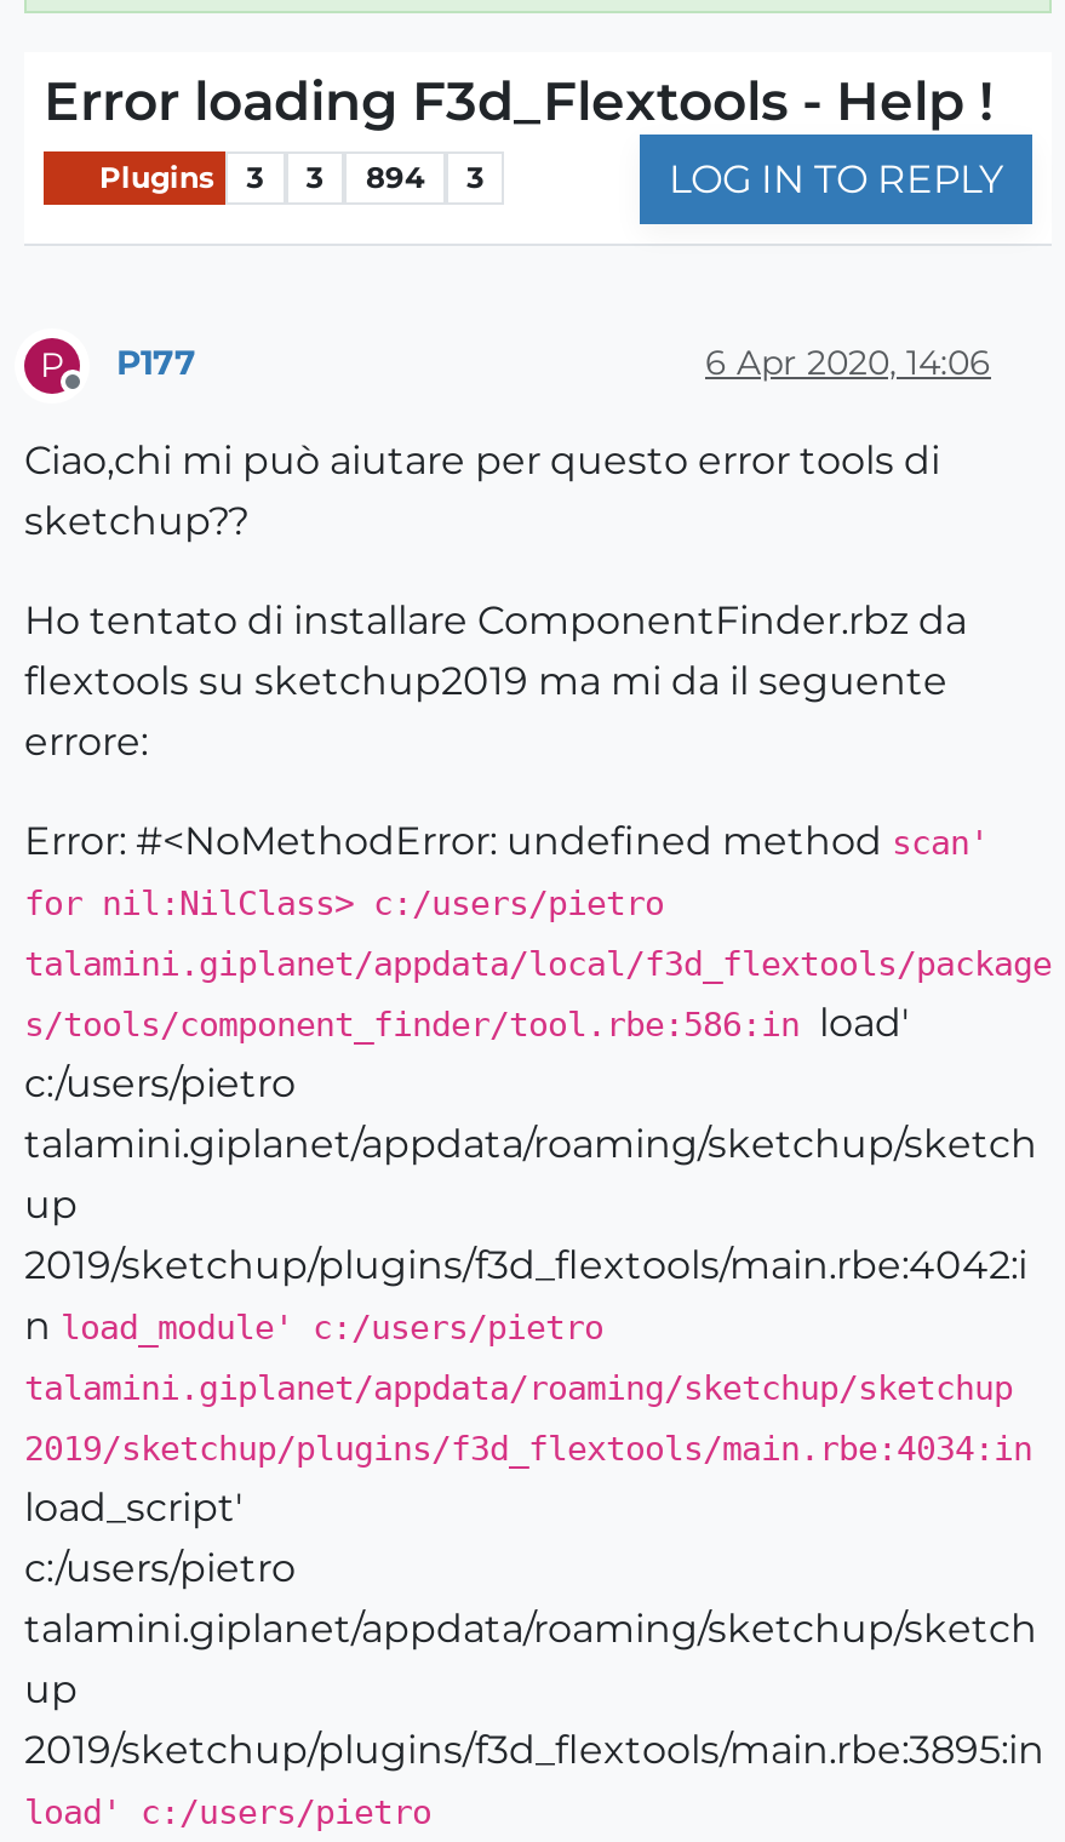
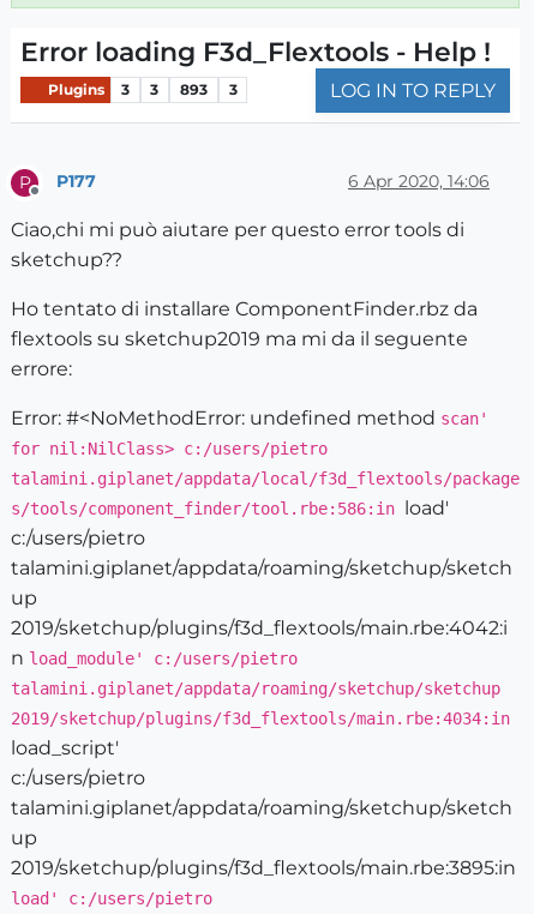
[92,159,484,196] Plugins 3 3 894 3 -> [44,81,237,99] Plugins 3 3 893 3

